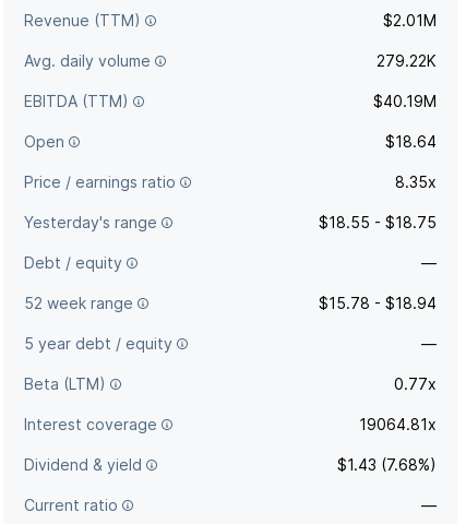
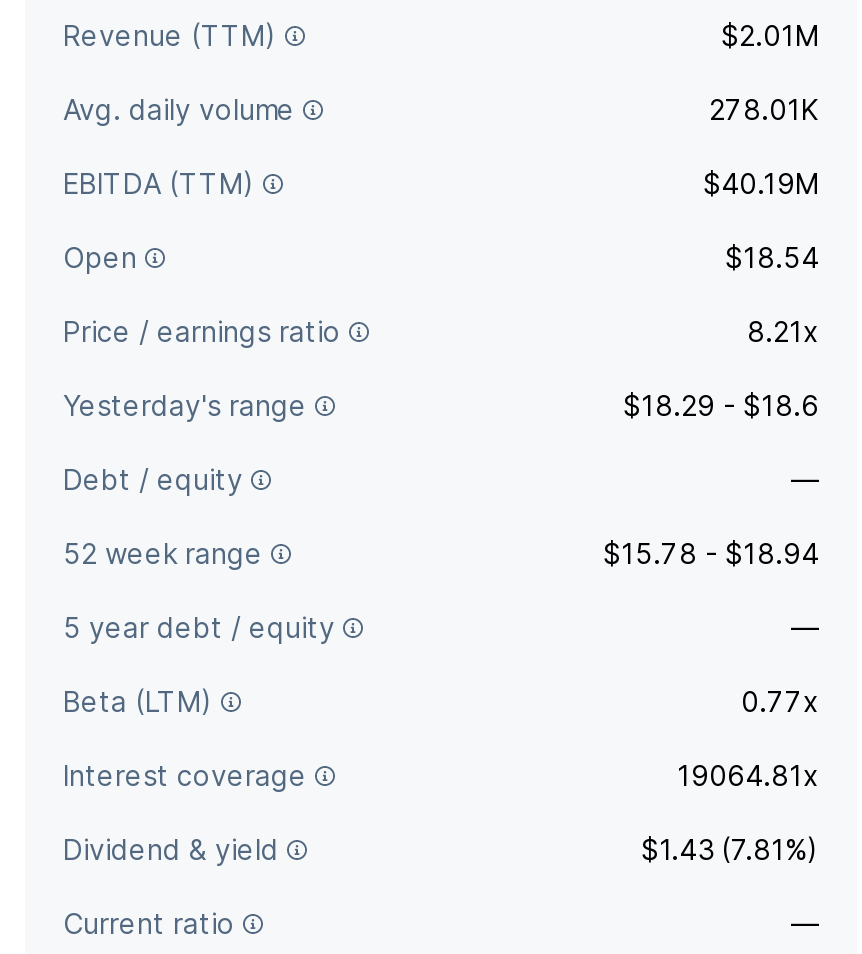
[377,51,437,70] 279.22K -> [709,92,819,126] 278.01K
[385,132,437,151] $18.64 -> [725,240,819,274] $18.54
[395,172,437,191] 8.35x -> [747,314,819,348] 8.21x
[319,213,437,231] $18.55 - $18.75 -> [623,388,819,422] $18.29 - $18.6
[337,455,437,474] $1.43 (7.68%) -> [641,832,819,866] $1.43 (7.81%)

